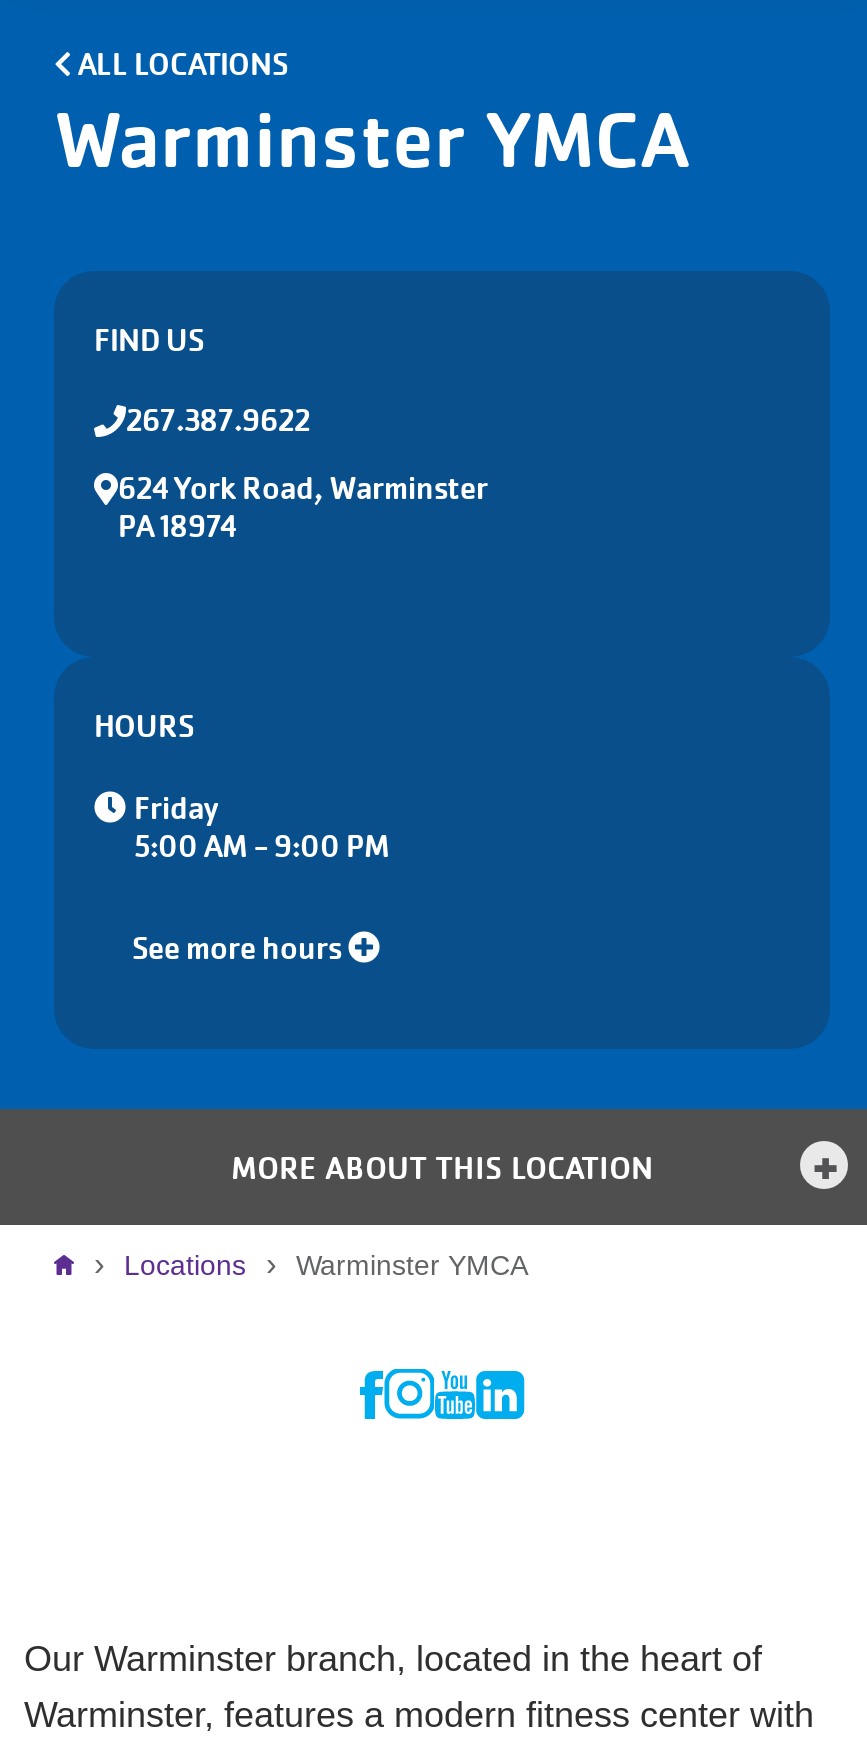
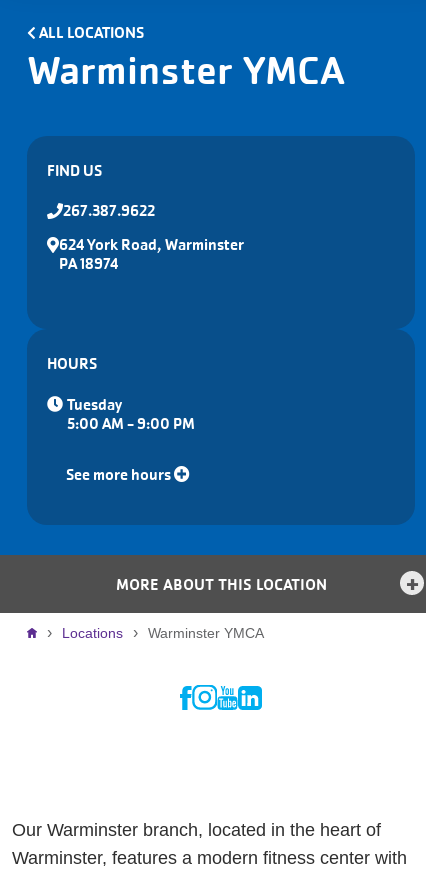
[134,789,218,827] Friday -> [67,395,122,414] Tuesday

